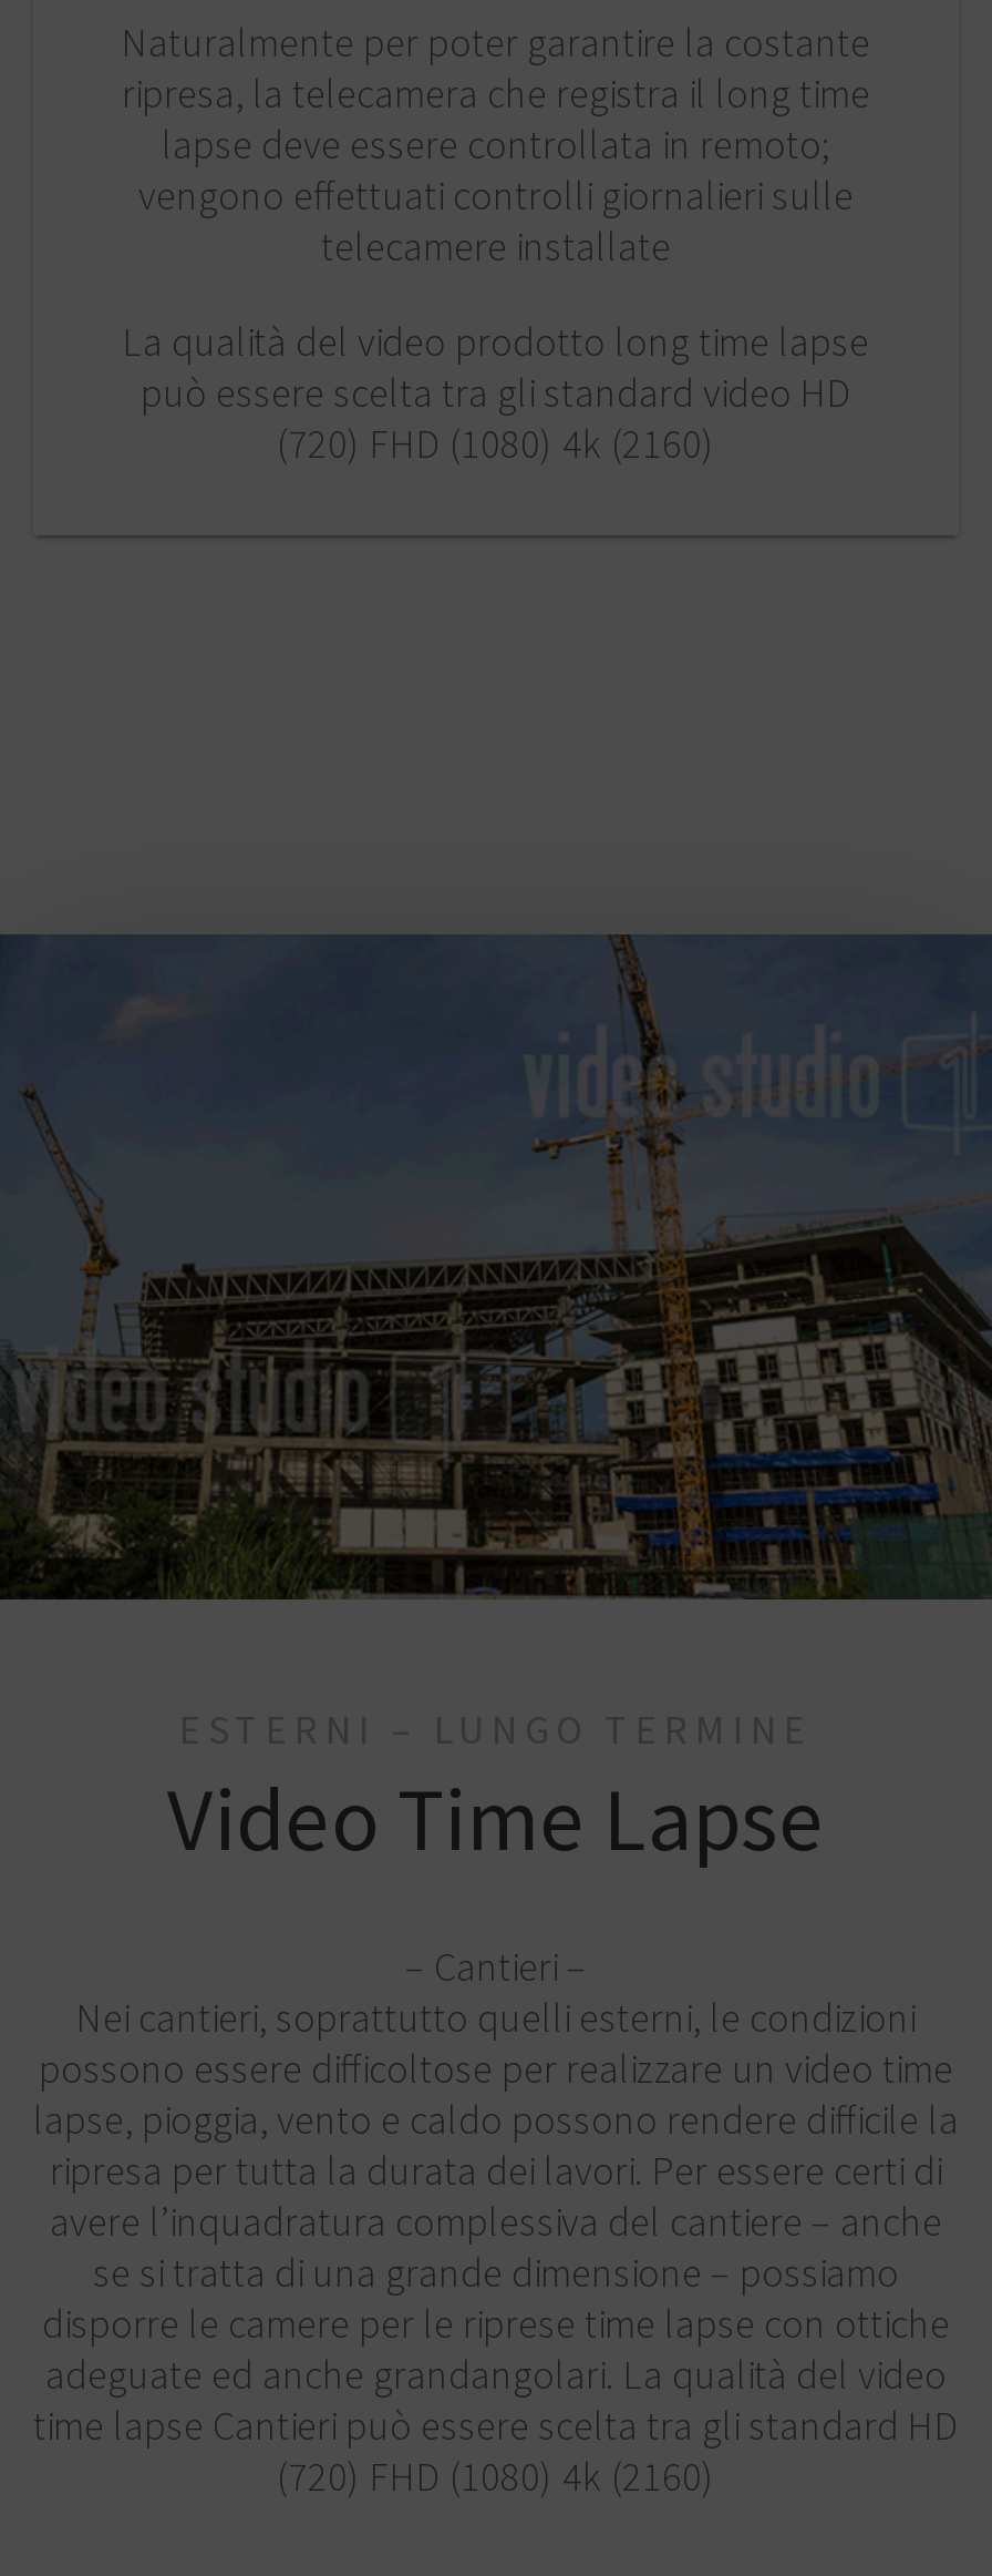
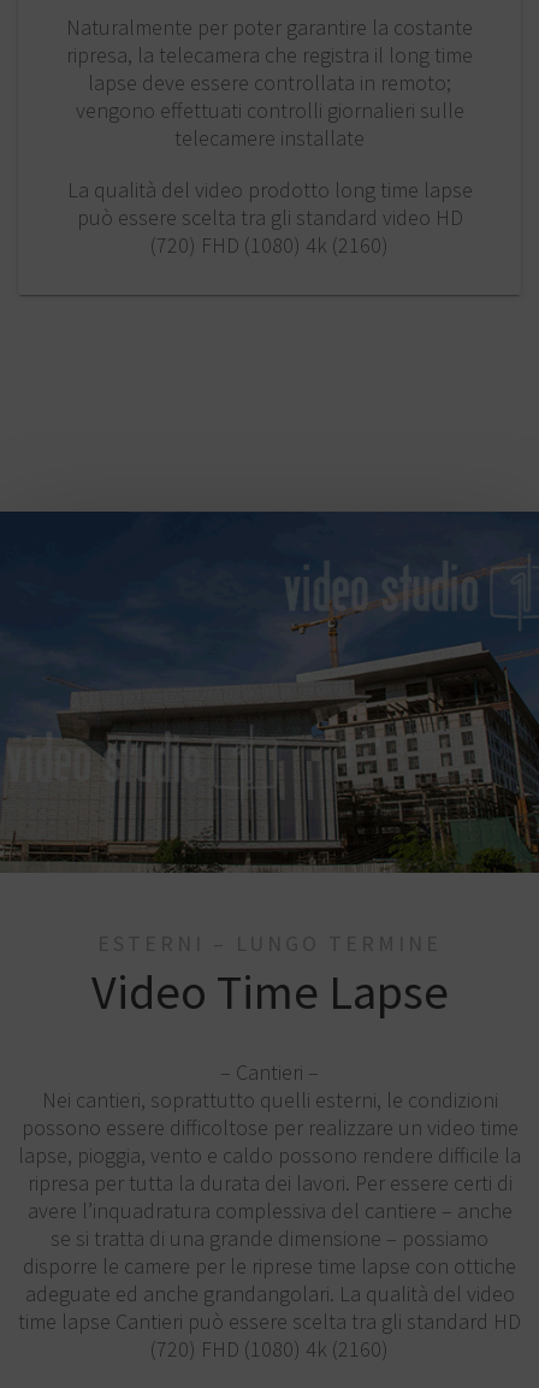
[7,934,985,1599] [image] -> [4,512,535,873] [image]

